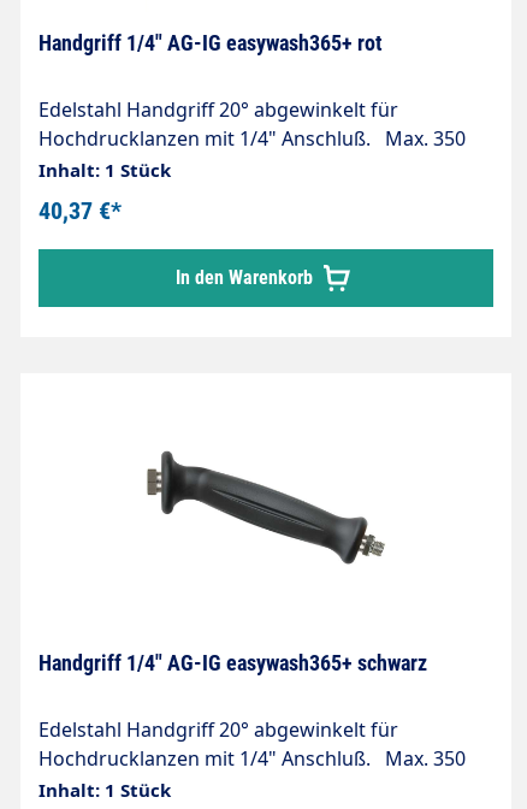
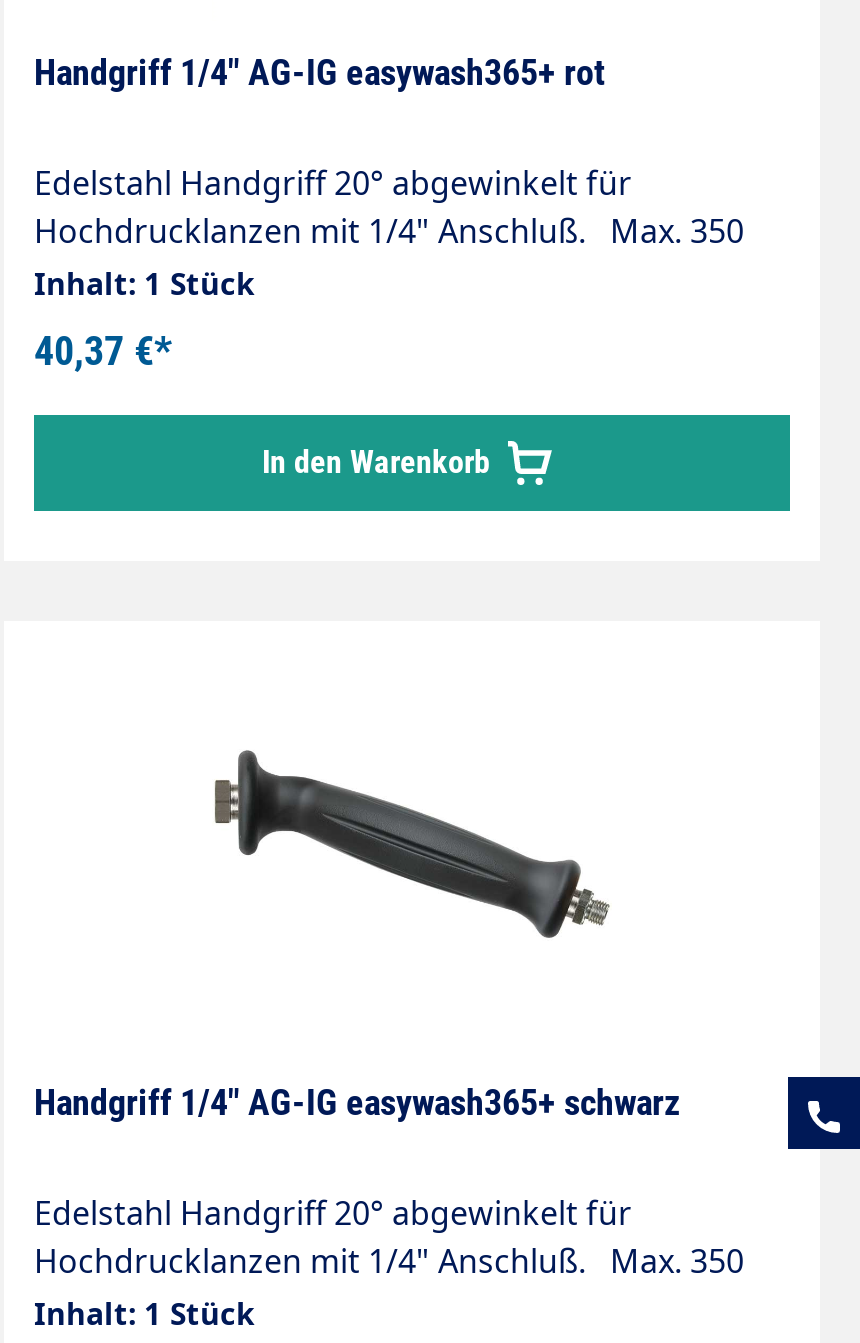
none -> [786,1075,854,1151] [image]

